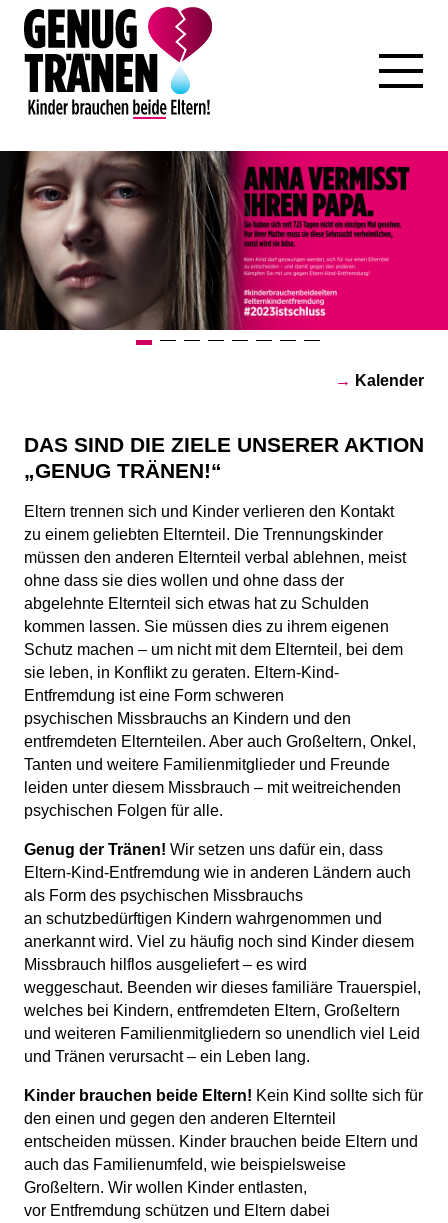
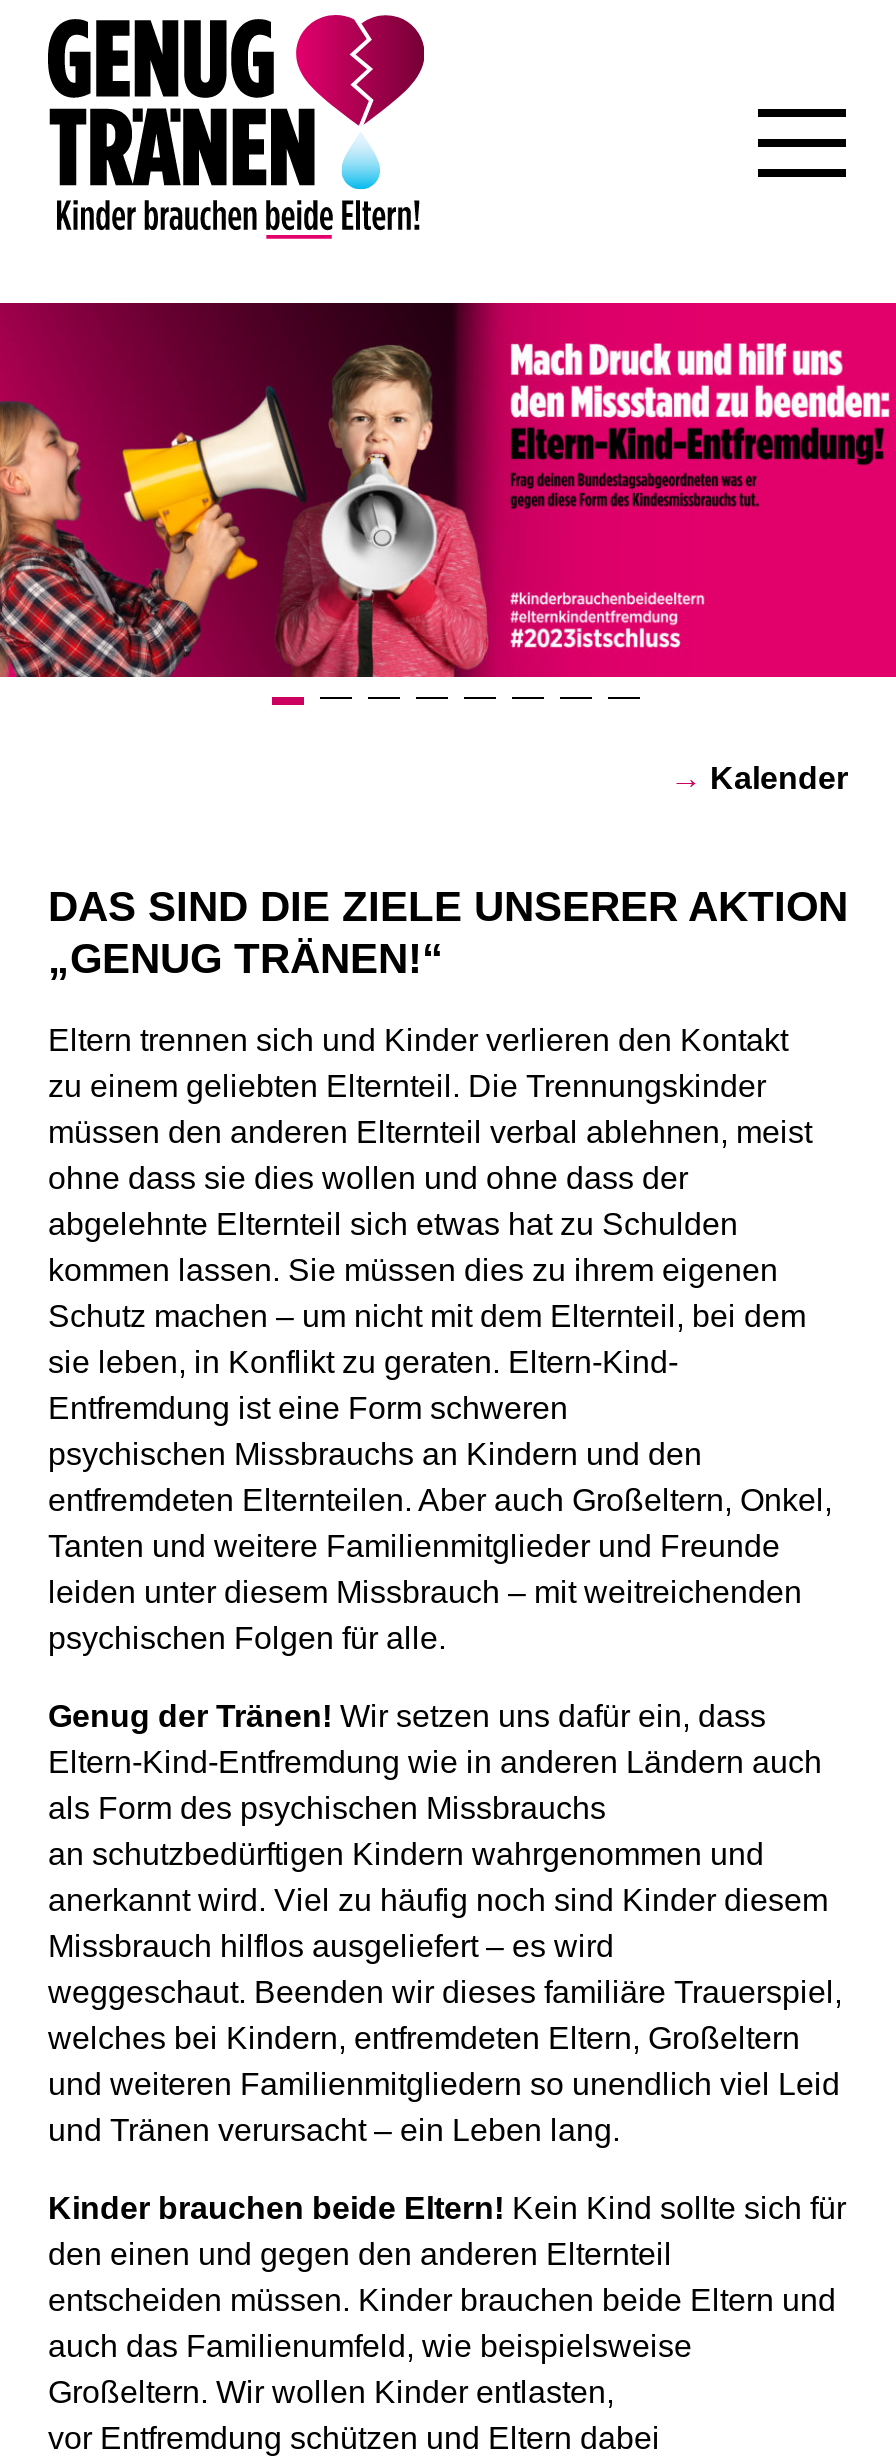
[3,150,445,331] [image] -> [6,301,890,679] [image]

